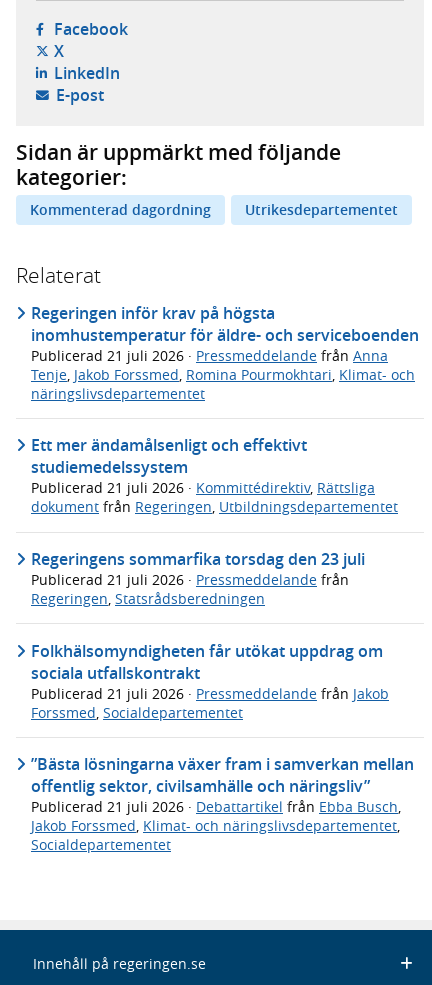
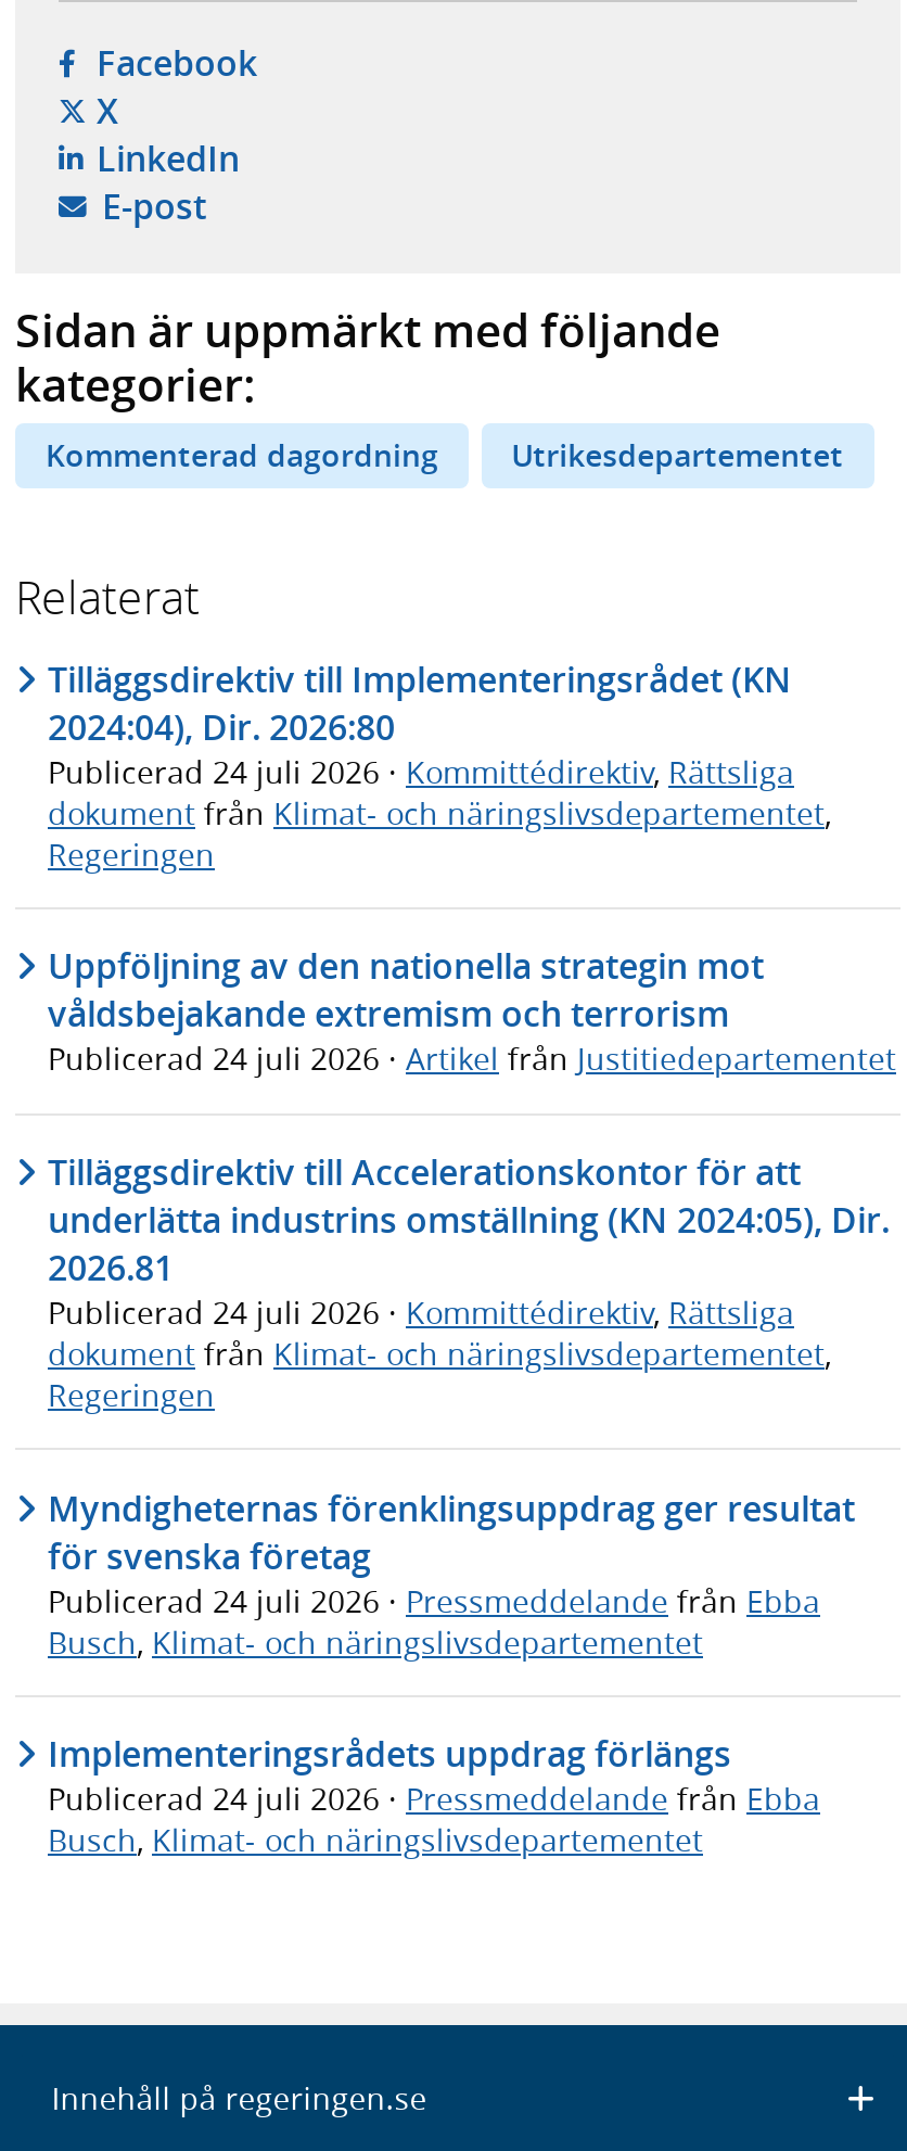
[31,302,419,403] Regeringen inför krav på högsta | inomhustemperatur för äldre- och serviceboenden | Publicerad 21 juli 2026 · Pressmeddelande från Anna | Tenje, Jakob Forssmed, Romina Pourmokhtari, Klimat- och | näringslivsdepartementet -> [48,655,840,874] Tilläggsdirektiv till Implementeringsrådet (KN | 2024:04), Dir. 2026:80 | Publicerad 24 juli 2026 · Kommittédirektiv, Rättsliga | dokument från Klimat- och näringslivsdepartementet, | Regeringen
[31,434,398,516] Ett mer ändamålsenligt och effektivt | studiemedelssystem | Publicerad 21 juli 2026 · Kommittédirektiv, Rättsliga | dokument från Regeringen, Utbildningsdepartementet -> [48,942,896,1079] Uppföljning av den nationella strategin mot | våldsbejakande extremism och terrorism | Publicerad 24 juli 2026 · Artikel från Justitiedepartementet
[31,548,365,608] Regeringens sommarfika torsdag den 23 juli | Publicerad 21 juli 2026 · Pressmeddelande från | Regeringen, Statsrådsberedningen -> [48,1148,890,1415] Tilläggsdirektiv till Accelerationskontor för att | underlätta industrins omställning (KN 2024:05), Dir. | 2026.81 | Publicerad 24 juli 2026 · Kommittédirektiv, Rättsliga | dokument från Klimat- och näringslivsdepartementet, | Regeringen
[31,639,389,721] Folkhälsomyndigheten får utökat uppdrag om | sociala utfallskontrakt | Publicerad 21 juli 2026 · Pressmeddelande från Jakob | Forssmed, Socialdepartementet -> [48,1484,855,1662] Myndigheternas förenklingsuppdrag ger resultat | för svenska företag | Publicerad 24 juli 2026 · Pressmeddelande från Ebba | Busch, Klimat- och näringslivsdepartementet
[31,753,414,854] ”Bästa lösningarna växer fram i samverkan mellan | offentlig sektor, civilsamhälle och näringsliv” | Publicerad 21 juli 2026 · Debattartikel från Ebba Busch, | Jakob Forssmed, Klimat- och näringslivsdepartementet, | Socialdepartementet -> [48,1730,820,1861] Implementeringsrådets uppdrag förlängs | Publicerad 24 juli 2026 · Pressmeddelande från Ebba | Busch, Klimat- och näringslivsdepartementet

